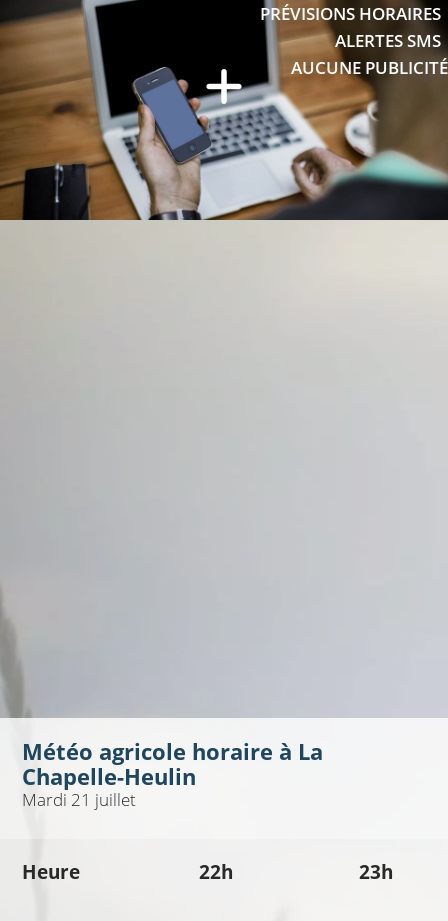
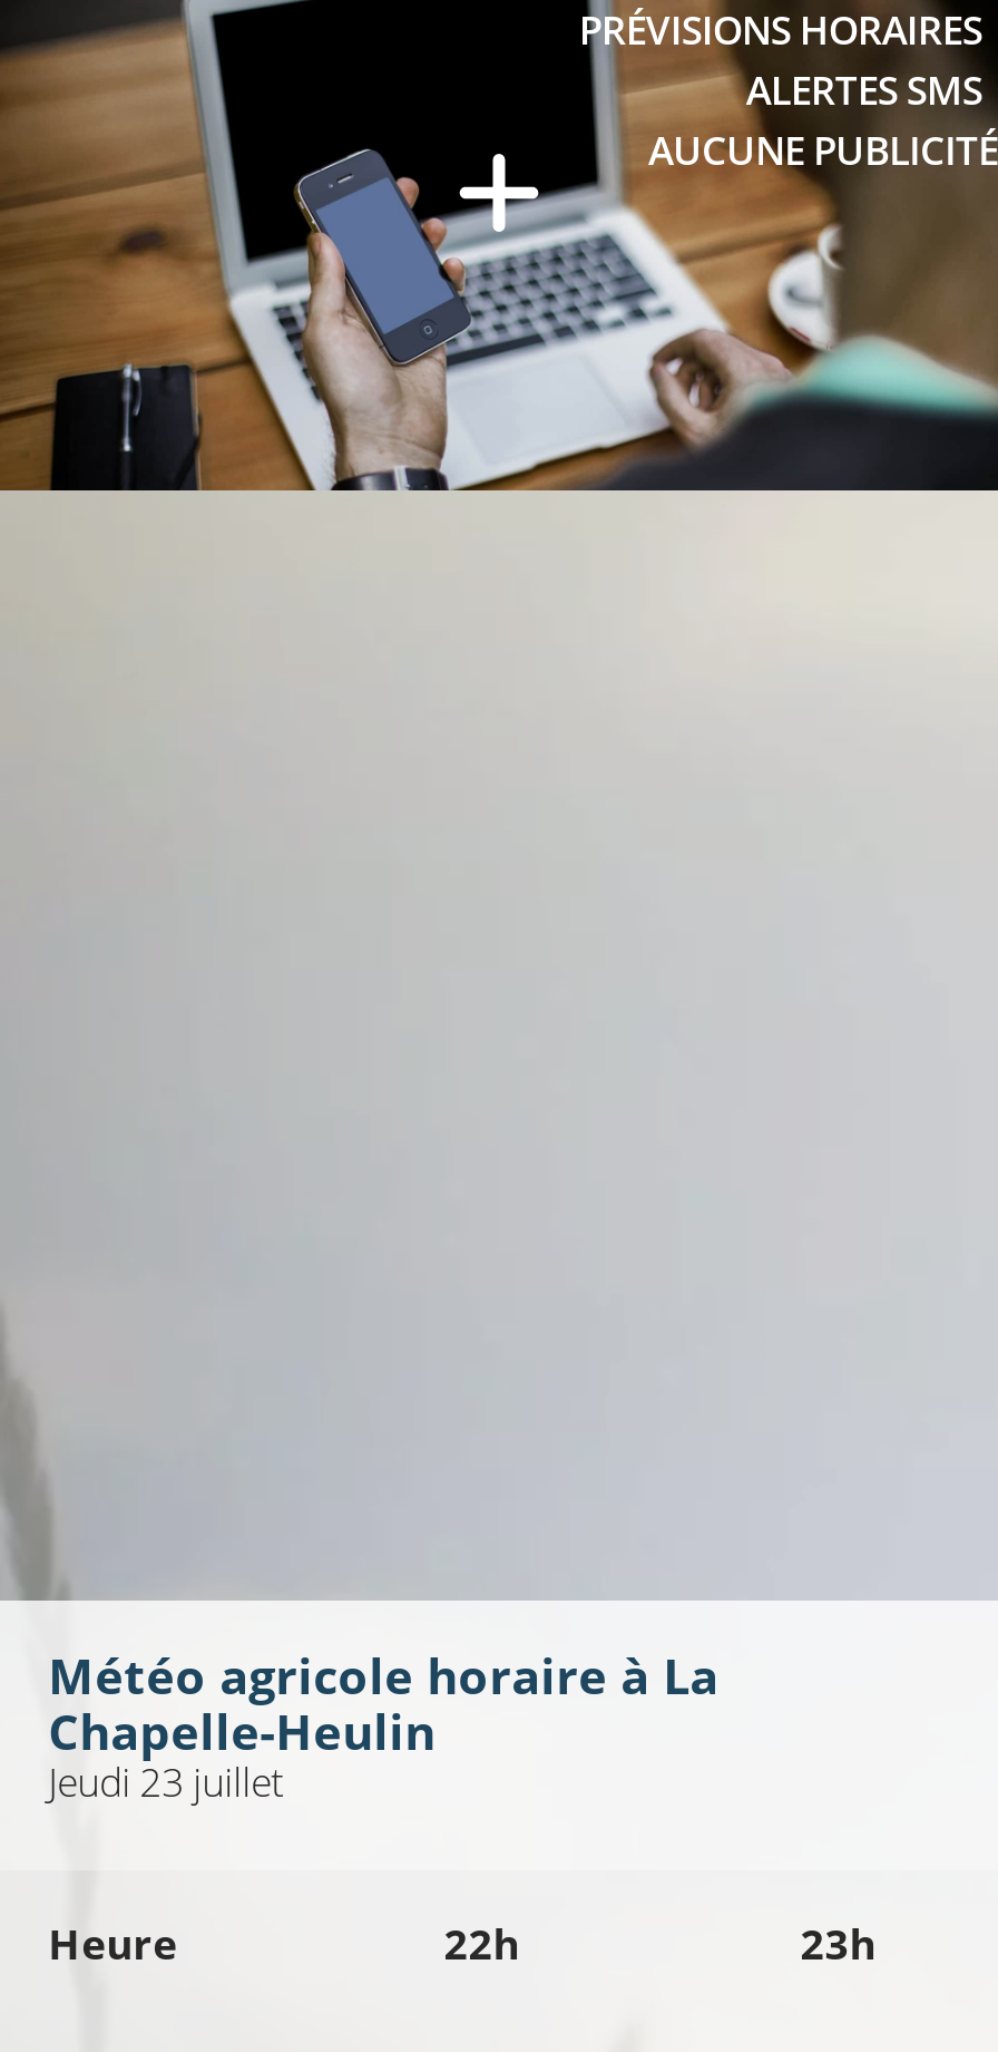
[22,788,136,811] Mardi 21 juillet -> [48,1758,284,1809] Jeudi 23 juillet

